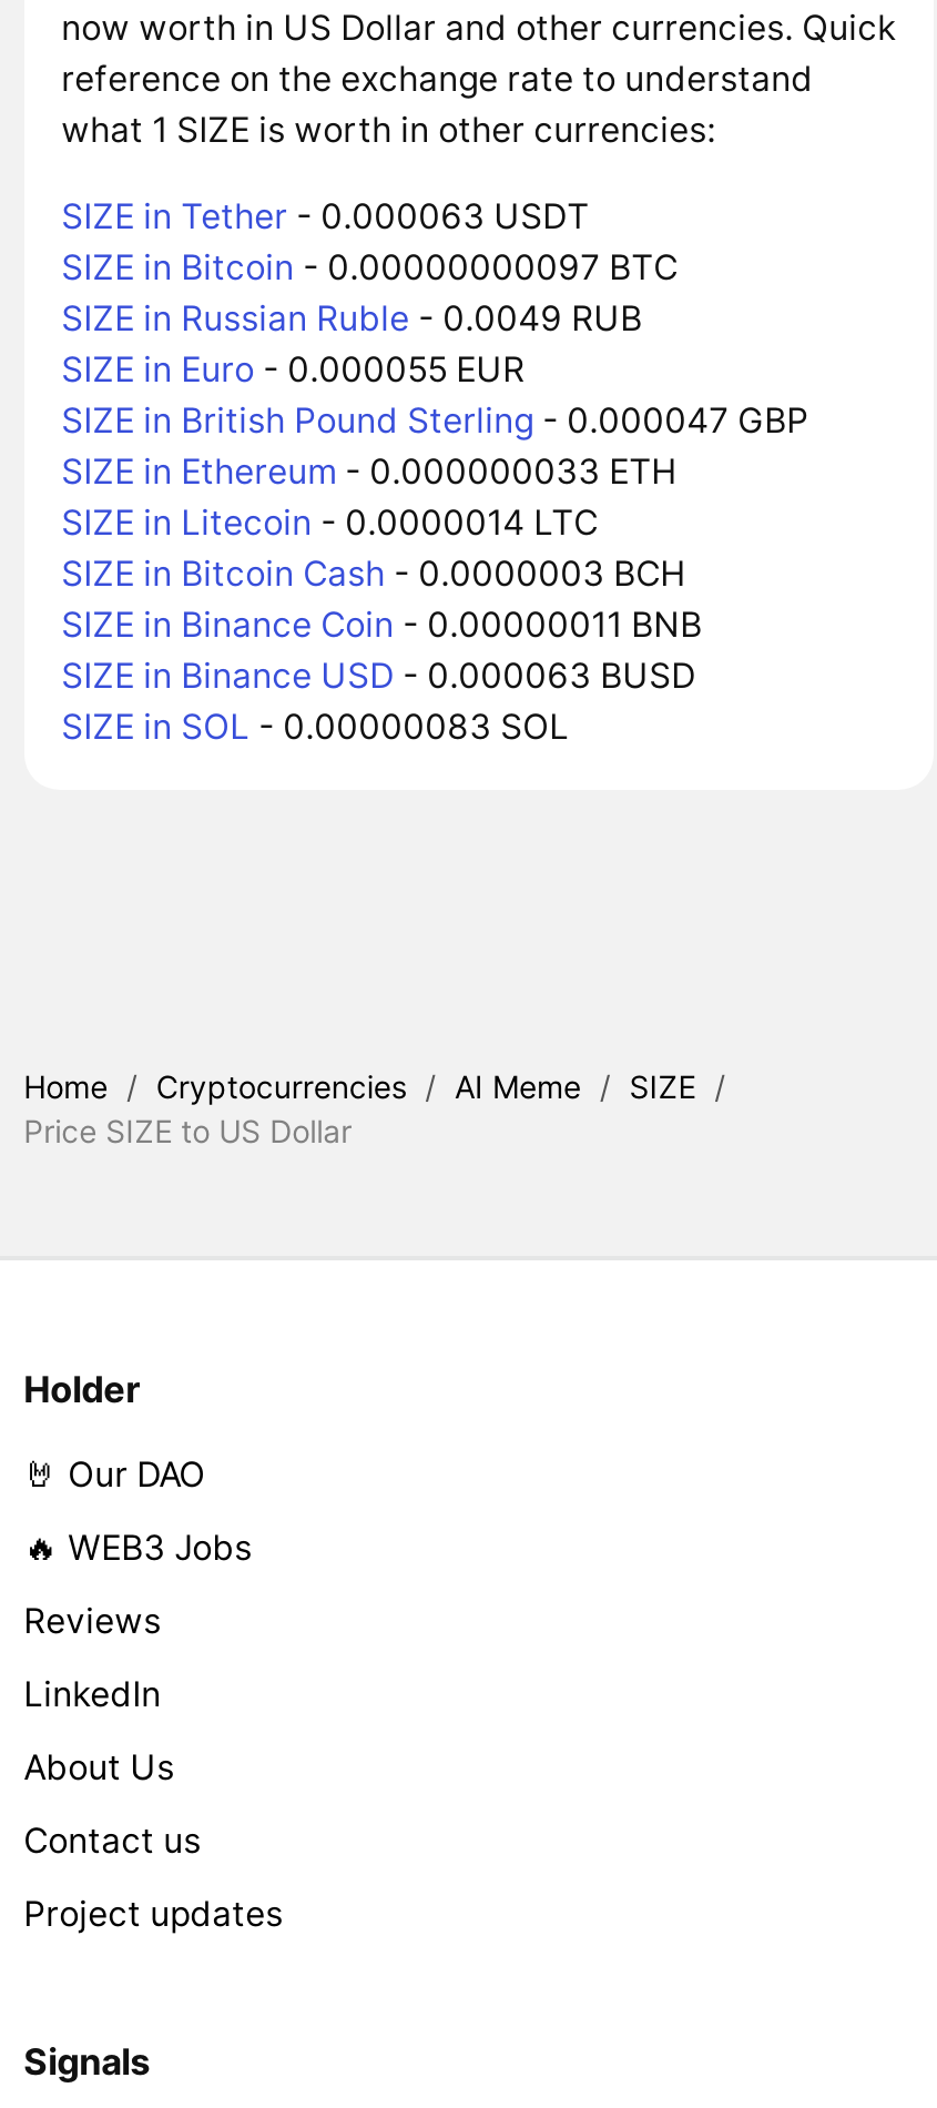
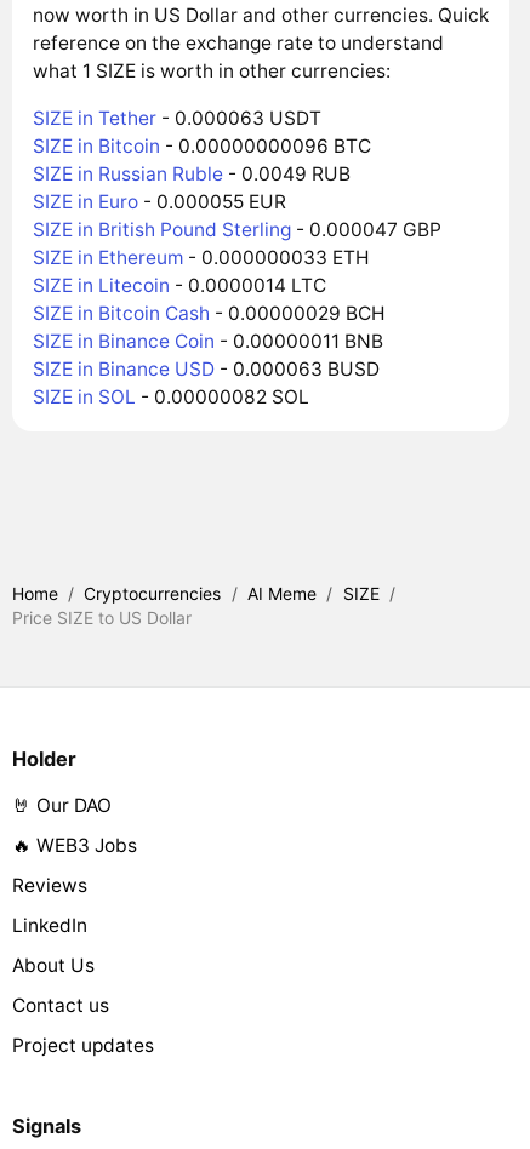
[61,246,678,288] SIZE in Bitcoin - 0.00000000097 BTC -> [32,134,371,157] SIZE in Bitcoin - 0.00000000096 BTC
[61,552,684,594] SIZE in Bitcoin Cash - 0.0000003 BCH -> [32,302,384,325] SIZE in Bitcoin Cash - 0.00000029 BCH
[61,705,569,747] SIZE in SOL - 0.00000083 SOL -> [32,385,309,408] SIZE in SOL - 0.00000082 SOL

